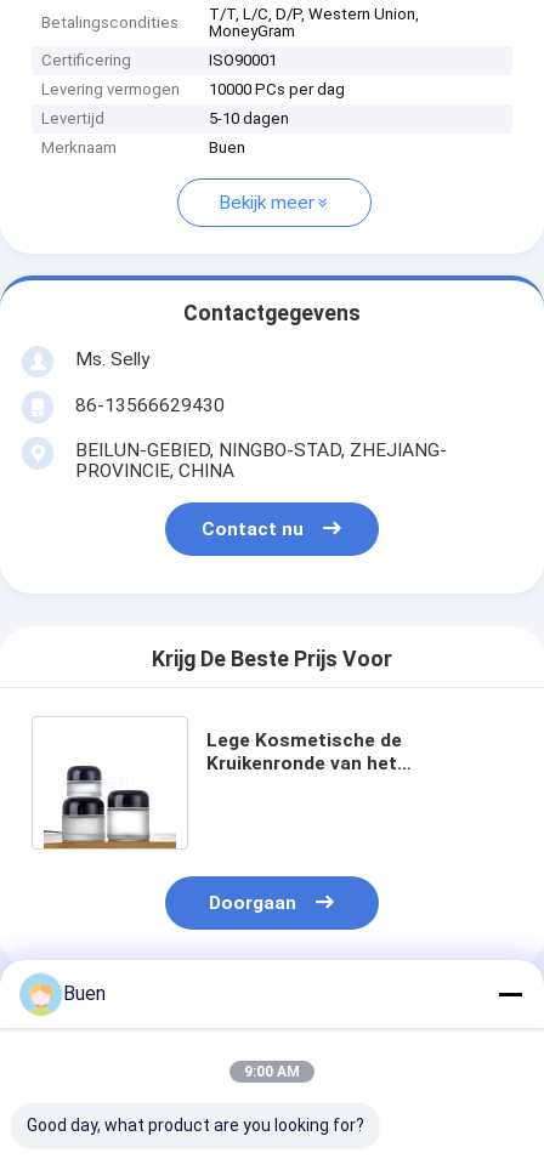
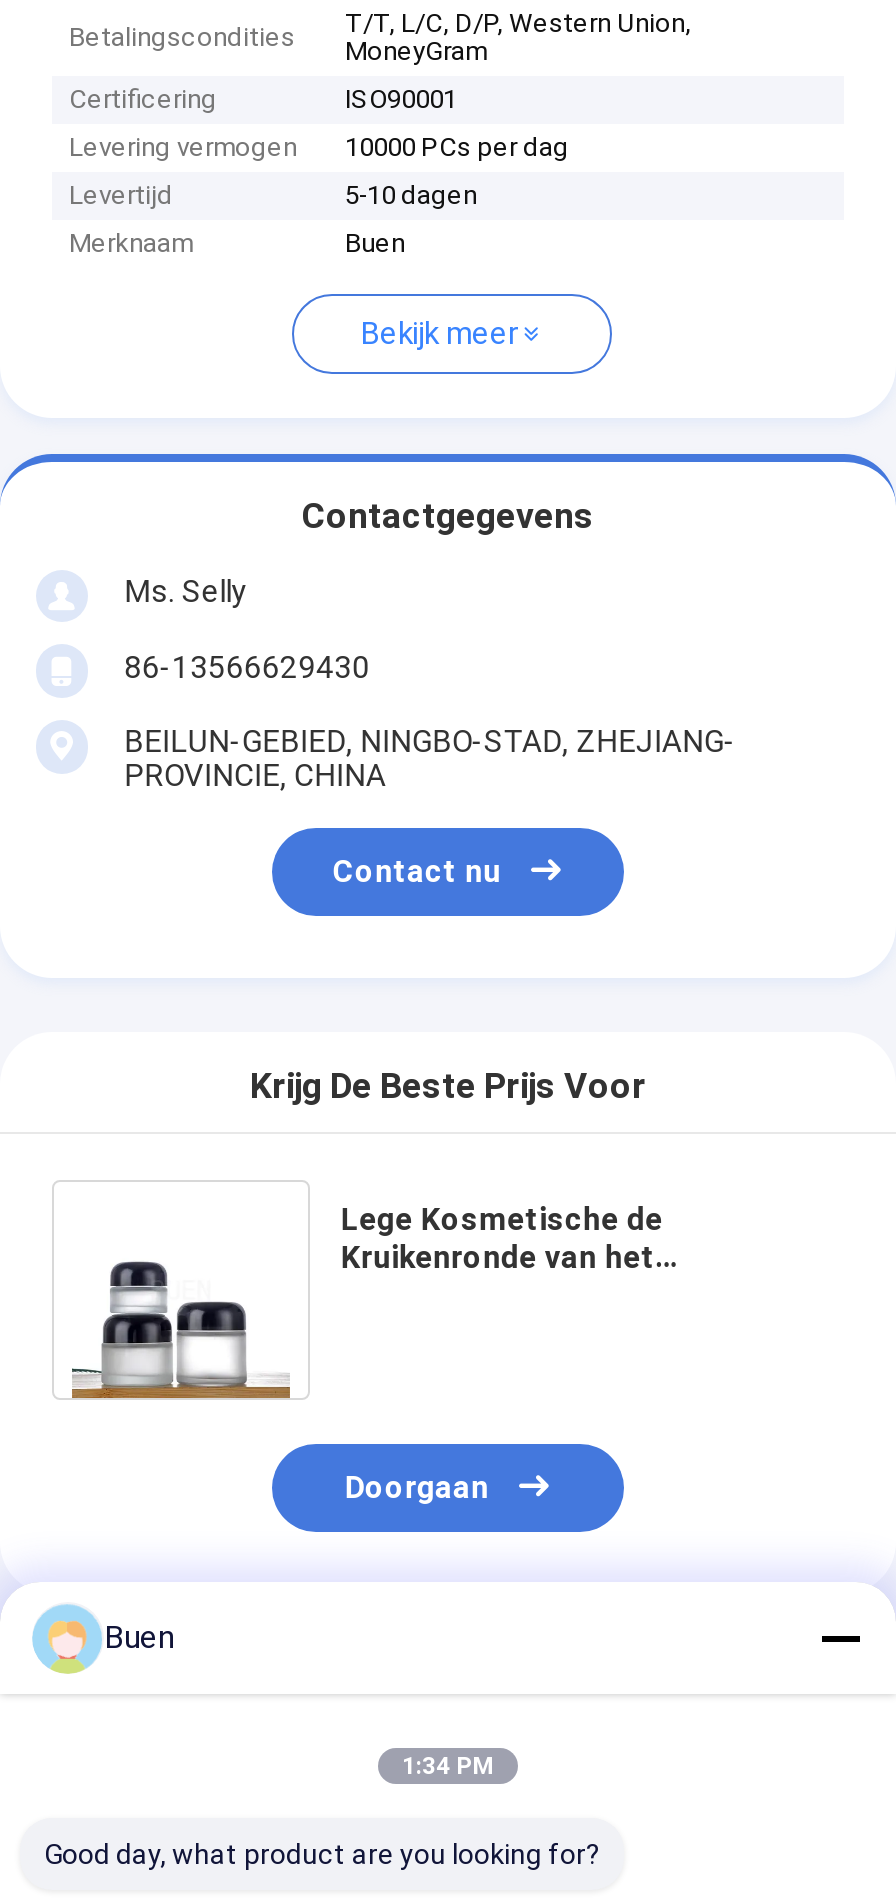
[244,1063,300,1080] 9:00 AM -> [402,1752,494,1780] 1:34 PM

